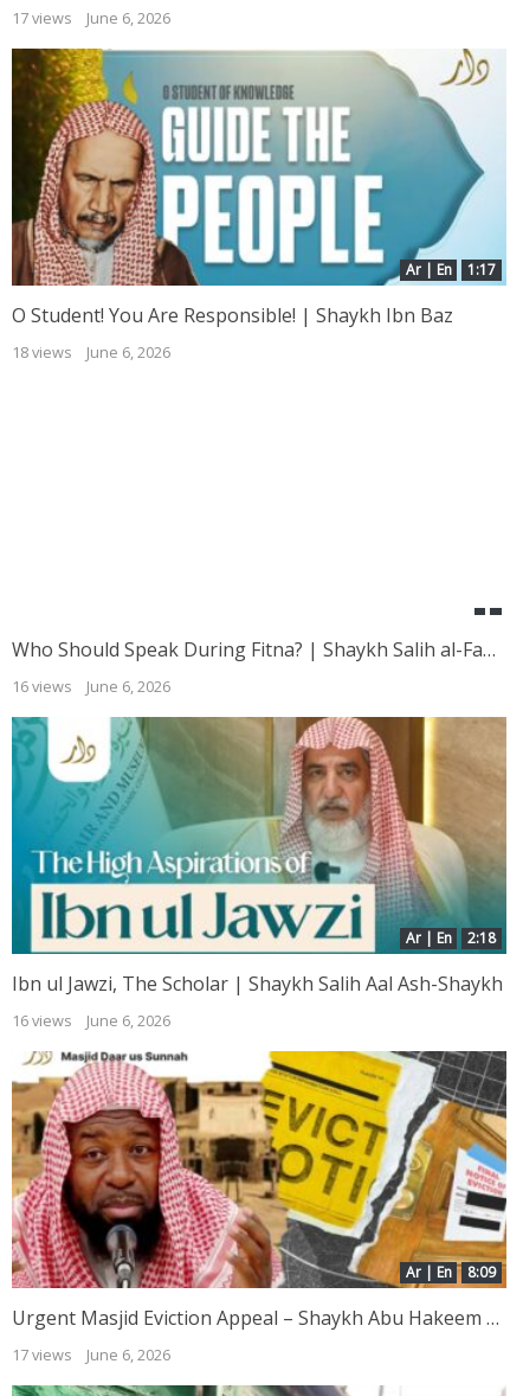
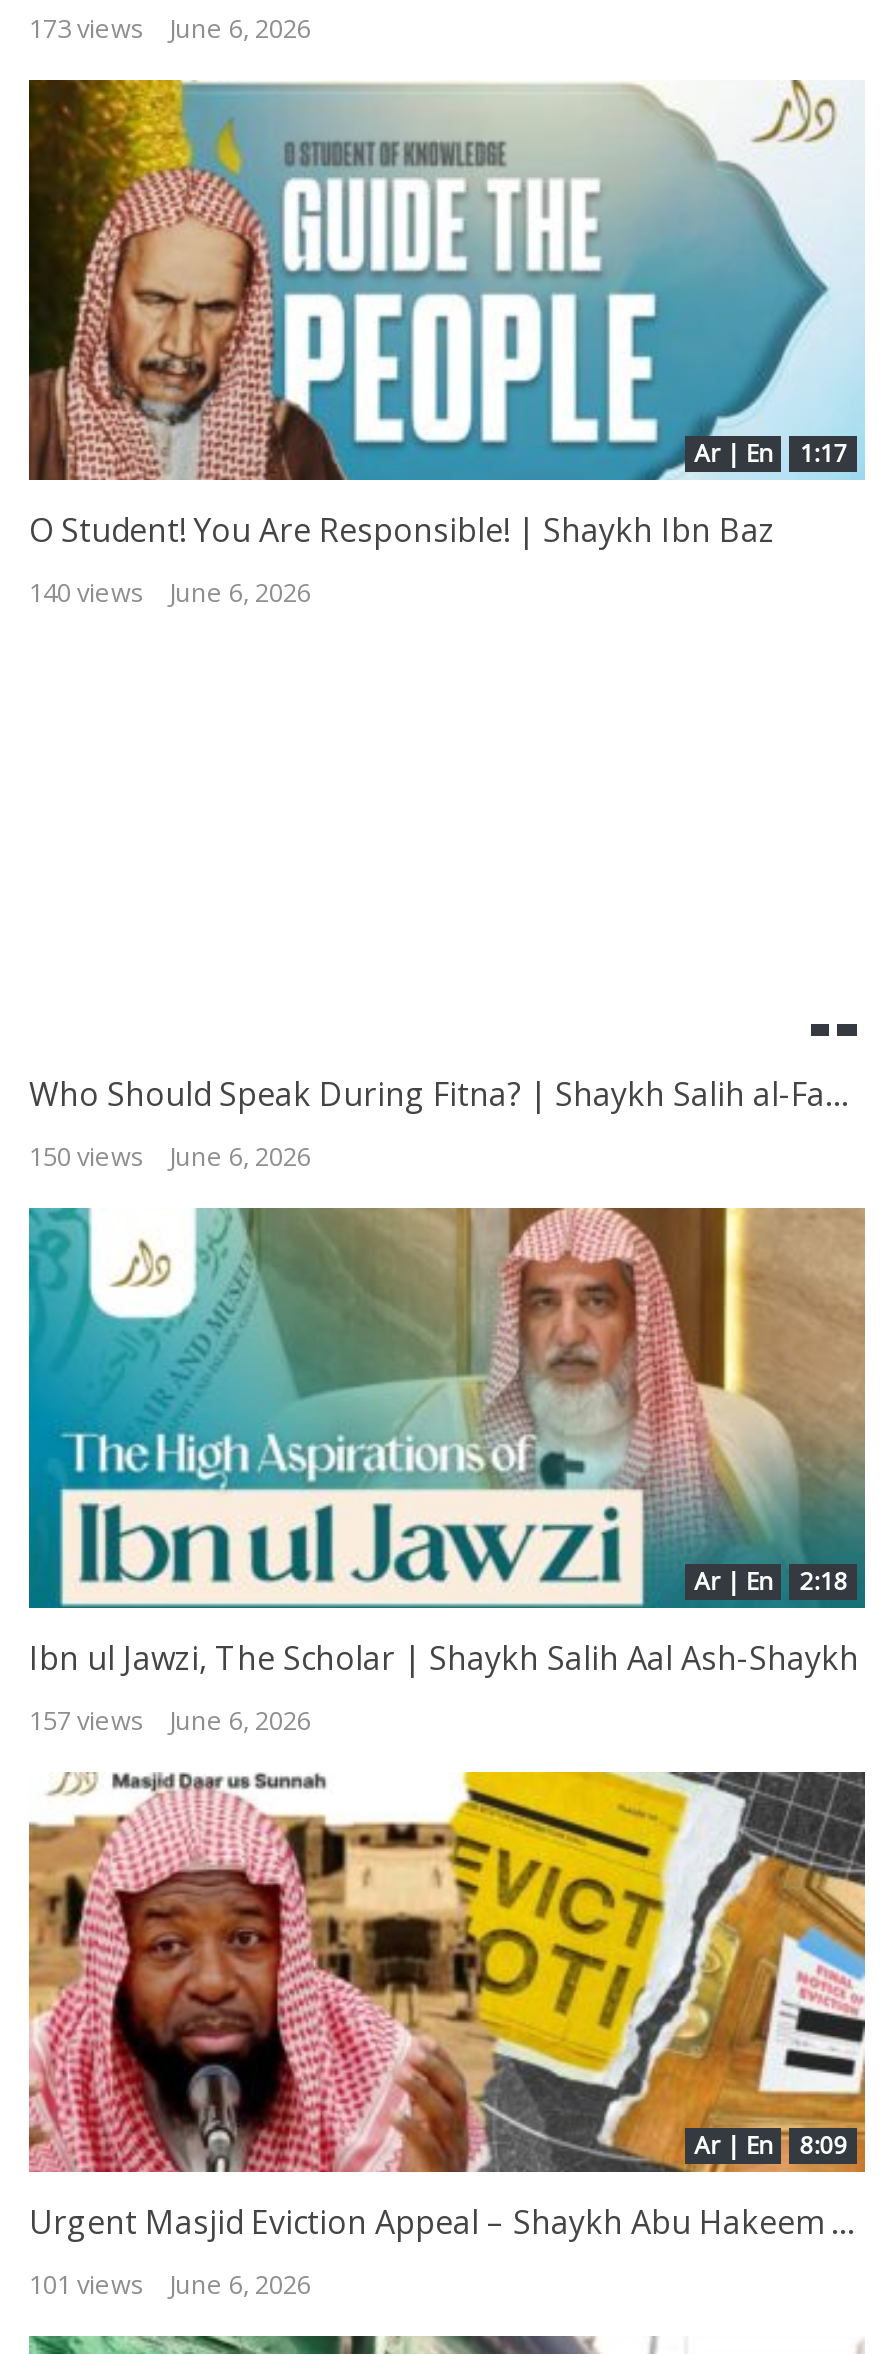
[12,7,170,28] 17 views June 6, 2026 -> [29,9,311,45] 173 views June 6, 2026
[12,341,170,362] 18 views June 6, 2026 -> [29,573,311,609] 140 views June 6, 2026
[12,675,170,696] 16 views June 6, 2026 -> [29,1137,311,1173] 150 views June 6, 2026
[12,1009,170,1031] 16 views June 6, 2026 -> [29,1701,311,1737] 157 views June 6, 2026
[12,1343,170,1365] 17 views June 6, 2026 -> [29,2265,311,2301] 101 views June 6, 2026

